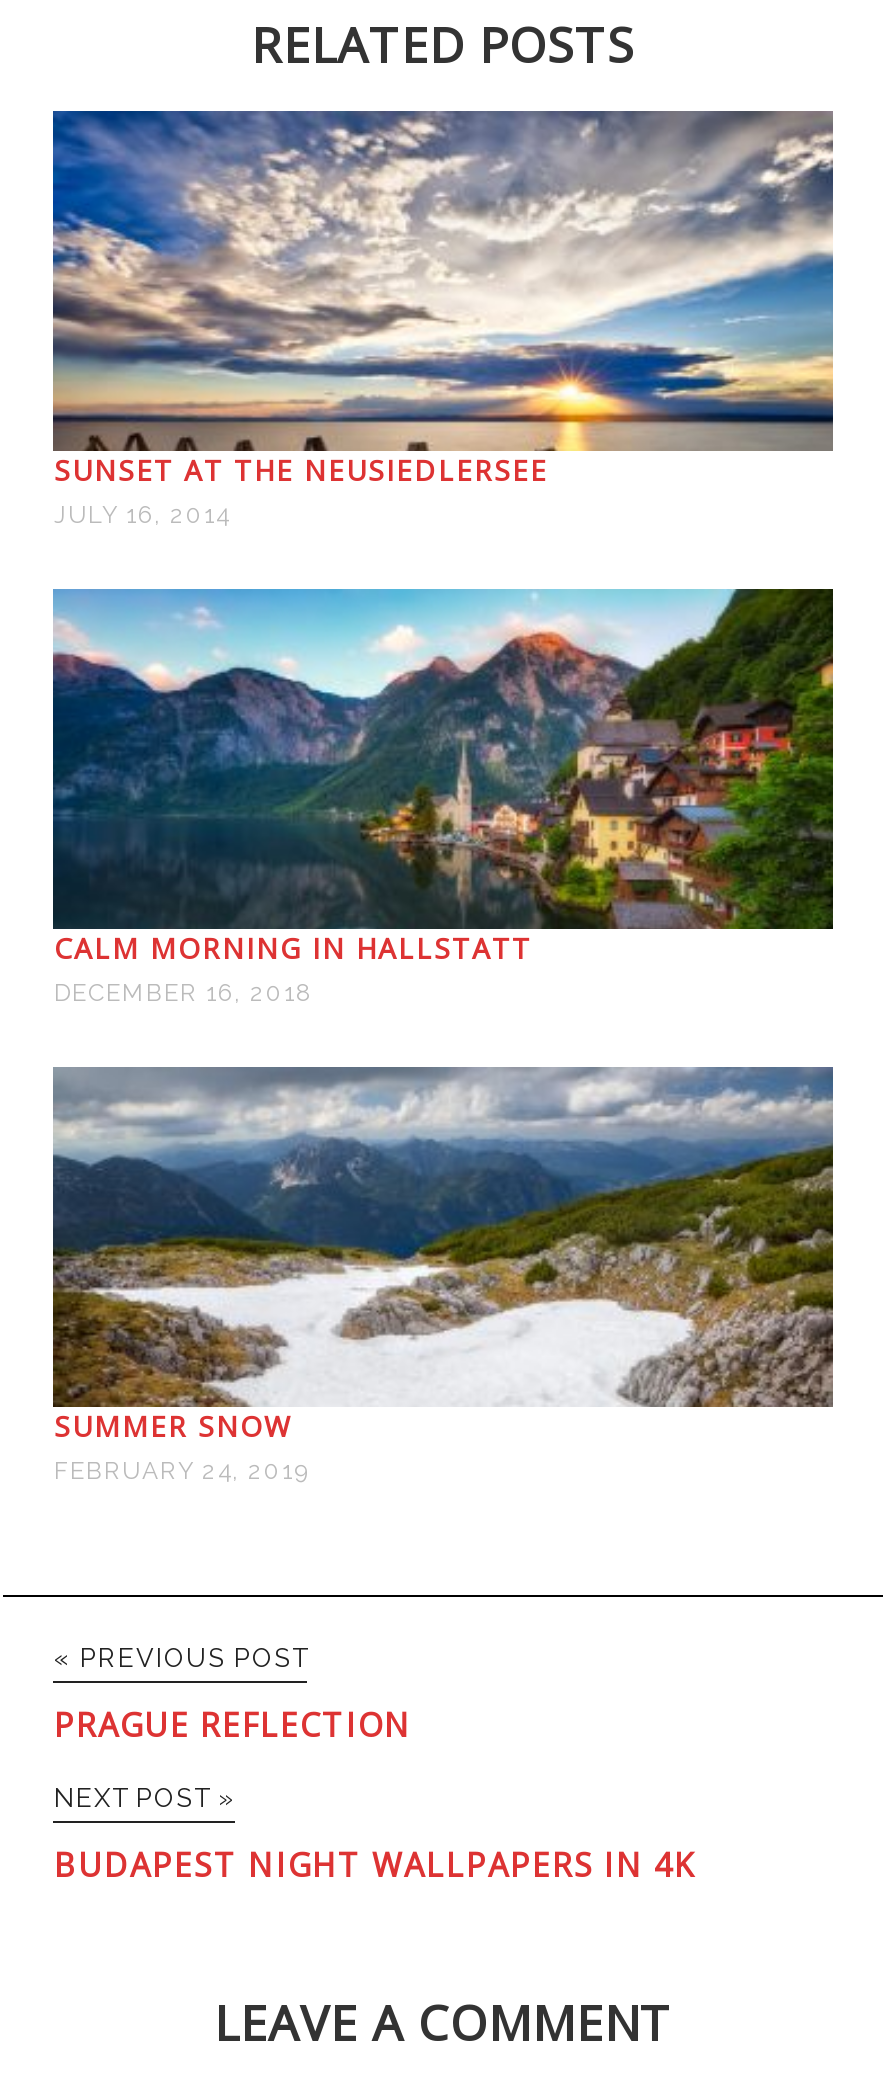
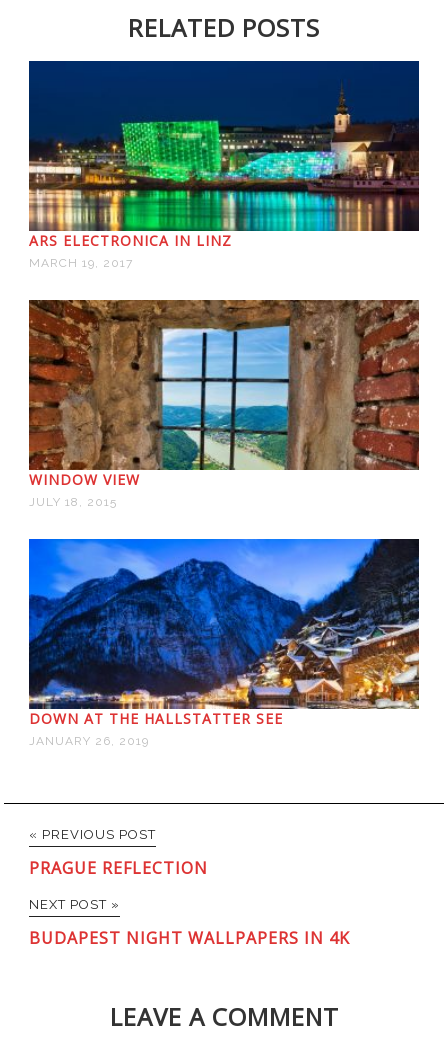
[51,109,835,529] [image] | SUNSET AT THE NEUSIEDLERSEE | JULY 16, 2014 -> [28,60,420,270] [image] | ARS ELECTRONICA IN LINZ | MARCH 19, 2017
[51,587,835,1007] [image] | CALM MORNING IN HALLSTATT | DECEMBER 16, 2018 -> [28,299,420,509] [image] | WINDOW VIEW | JULY 18, 2015
[51,1065,835,1485] [image] | SUMMER SNOW | FEBRUARY 24, 2019 -> [28,538,420,748] [image] | DOWN AT THE HALLSTATTER SEE | JANUARY 26, 2019

